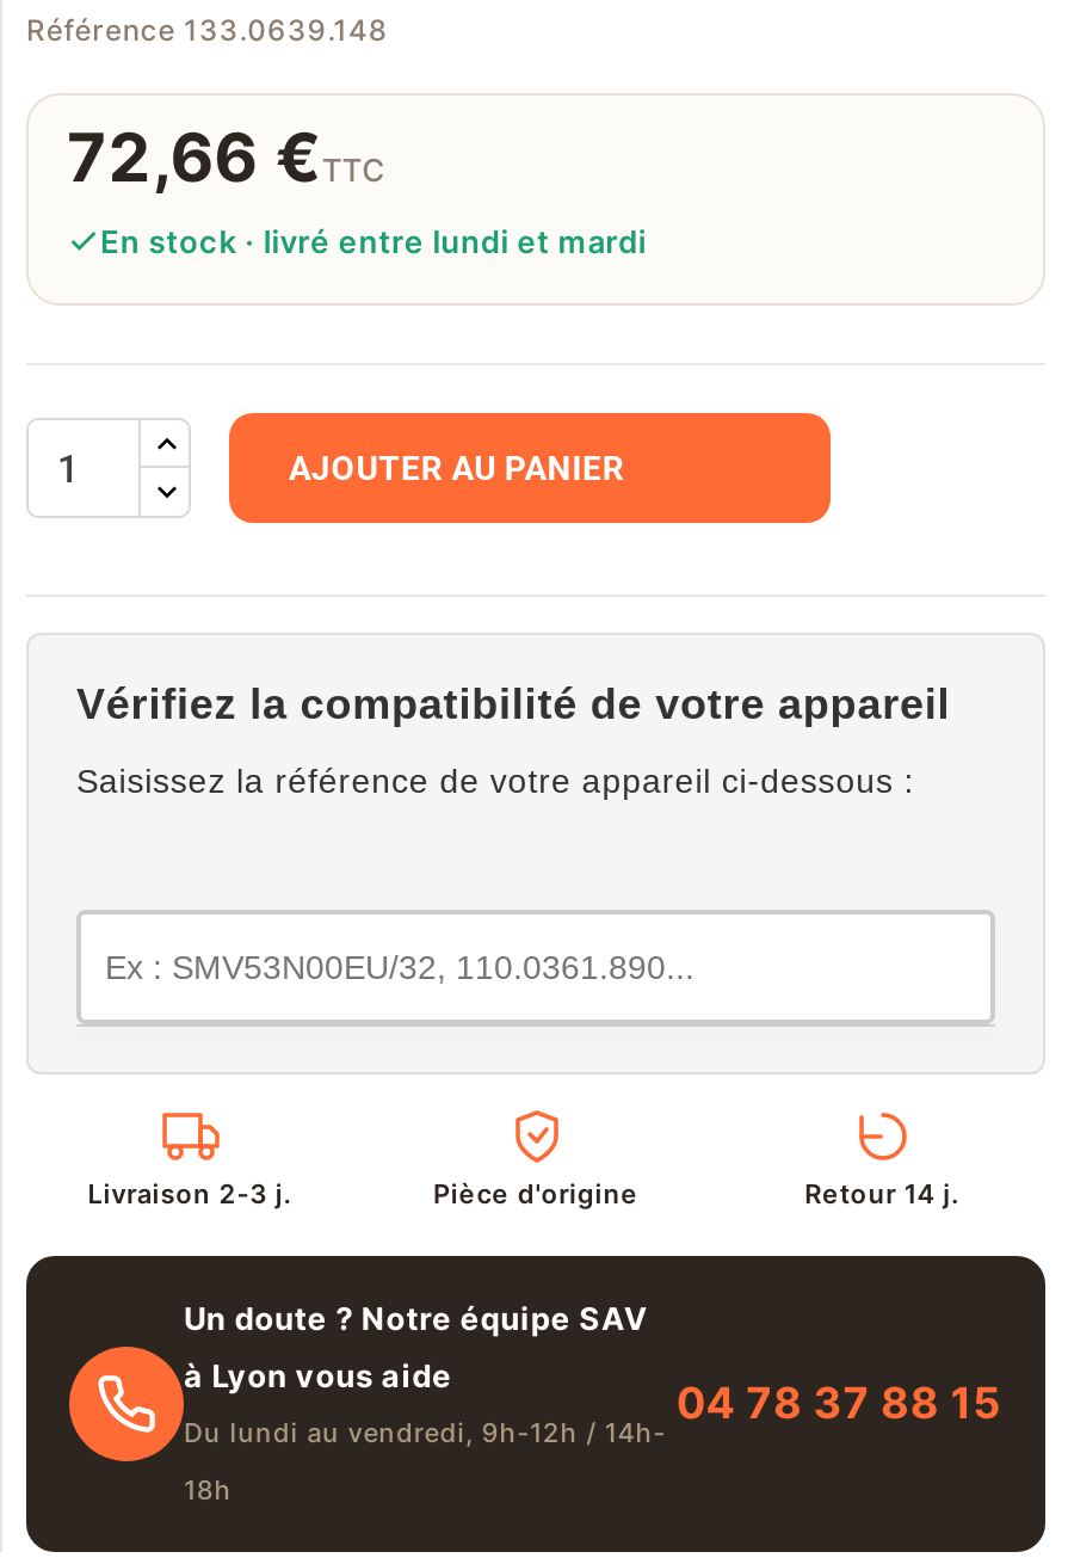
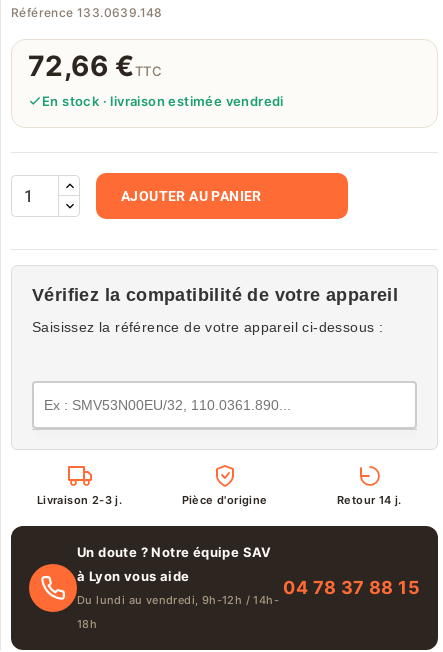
[100,222,646,260] En stock · livré entre lundi et mardi -> [42,93,284,109] En stock · livraison estimée vendredi

